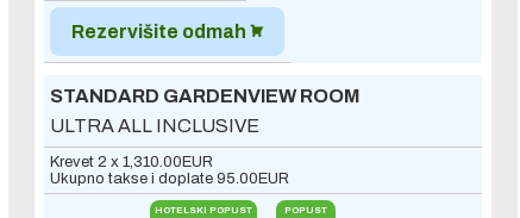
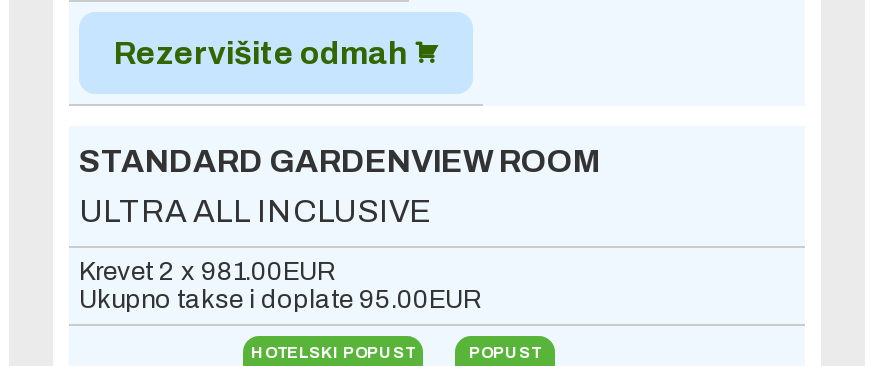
[50,153,213,170] Krevet 2 x 1,310.00 EUR -> [79,258,335,286] Krevet 2 x 981.00 EUR

